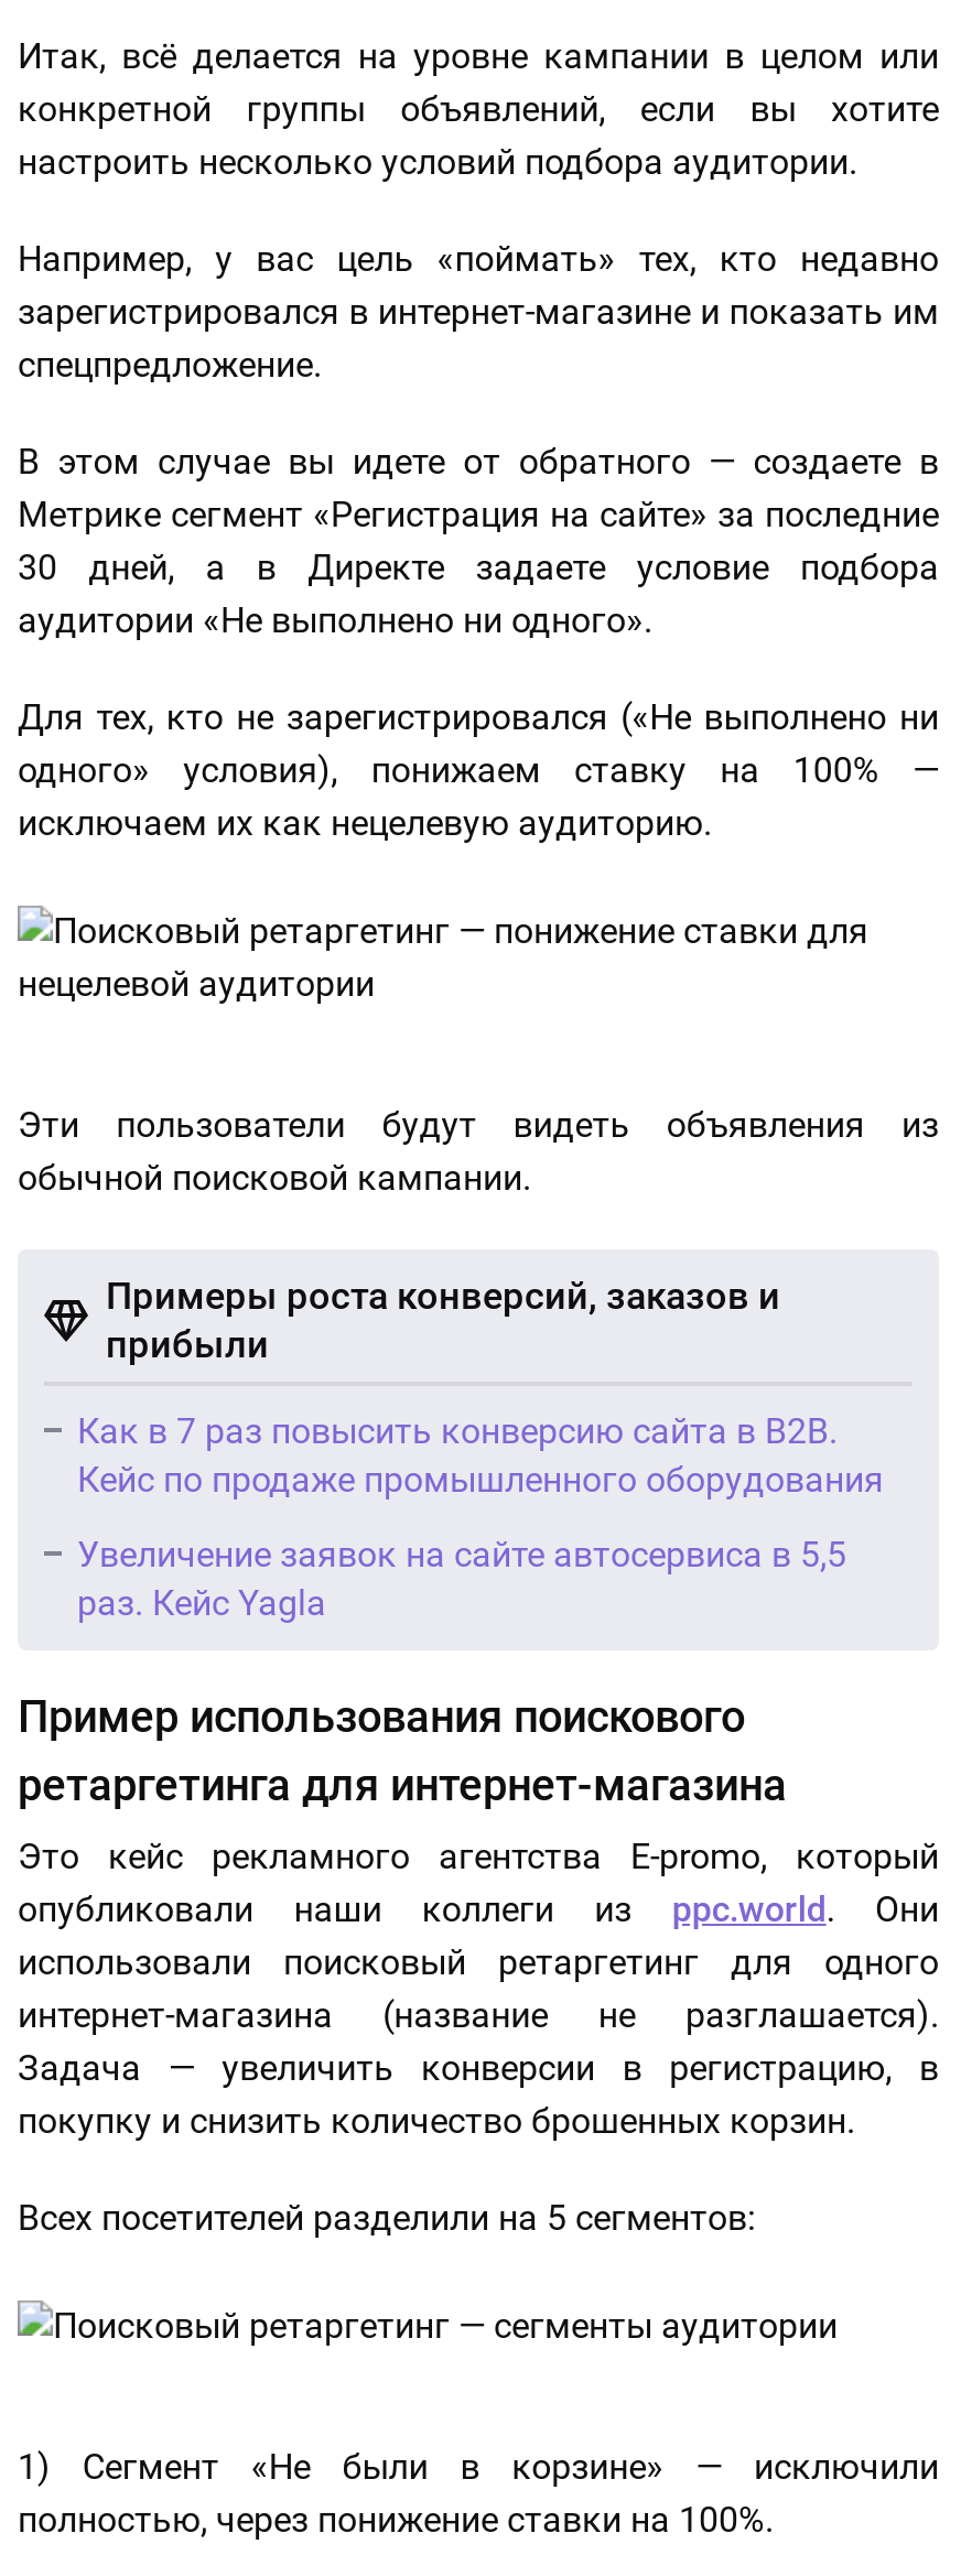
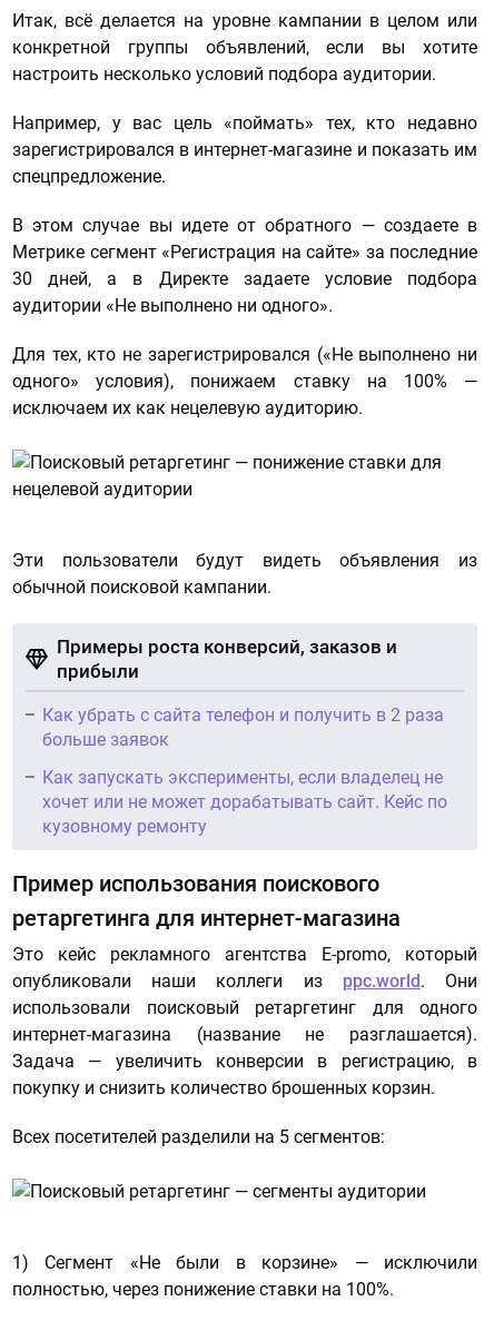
[77,1411,884,1501] Как в 7 раз повысить конверсию сайта в B2B. | Кейс по продаже промышленного оборудования -> [42,705,444,750] Как убрать с сайта телефон и получить в 2 раза | больше заявок
[77,1534,846,1624] Увеличение заявок на сайте автосервиса в 5,5 | раз. Кейс Yagla -> [42,767,447,837] Как запускать эксперименты, если владелец не | хочет или не может дорабатывать сайт. Кейс по | кузовному ремонту

